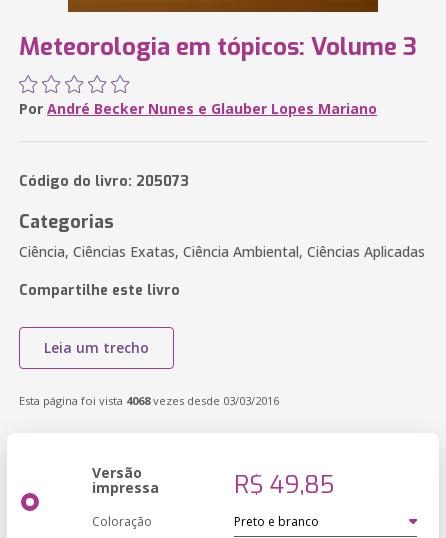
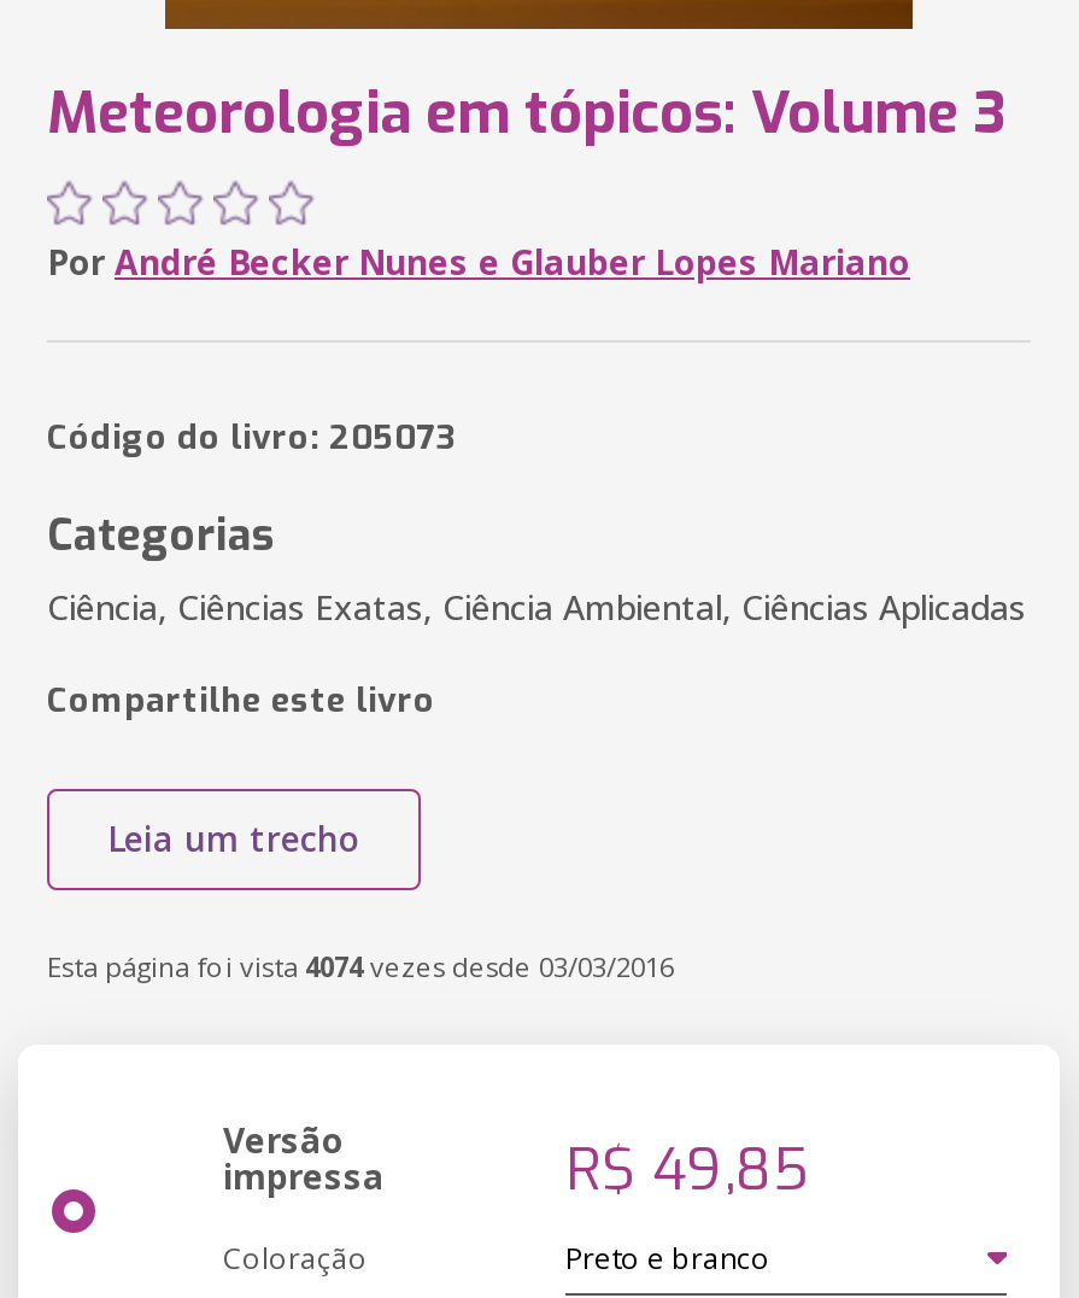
[19,393,279,408] Esta página foi vista 4068vezes desde 03/03/2016 -> [47,948,674,984] Esta página foi vista 4074vezes desde 03/03/2016

